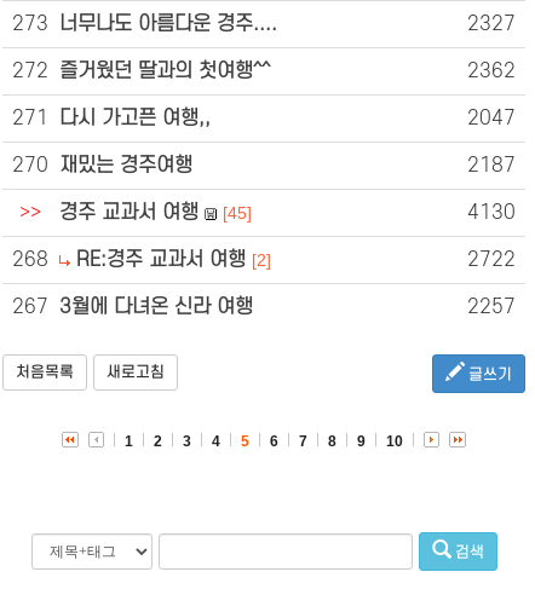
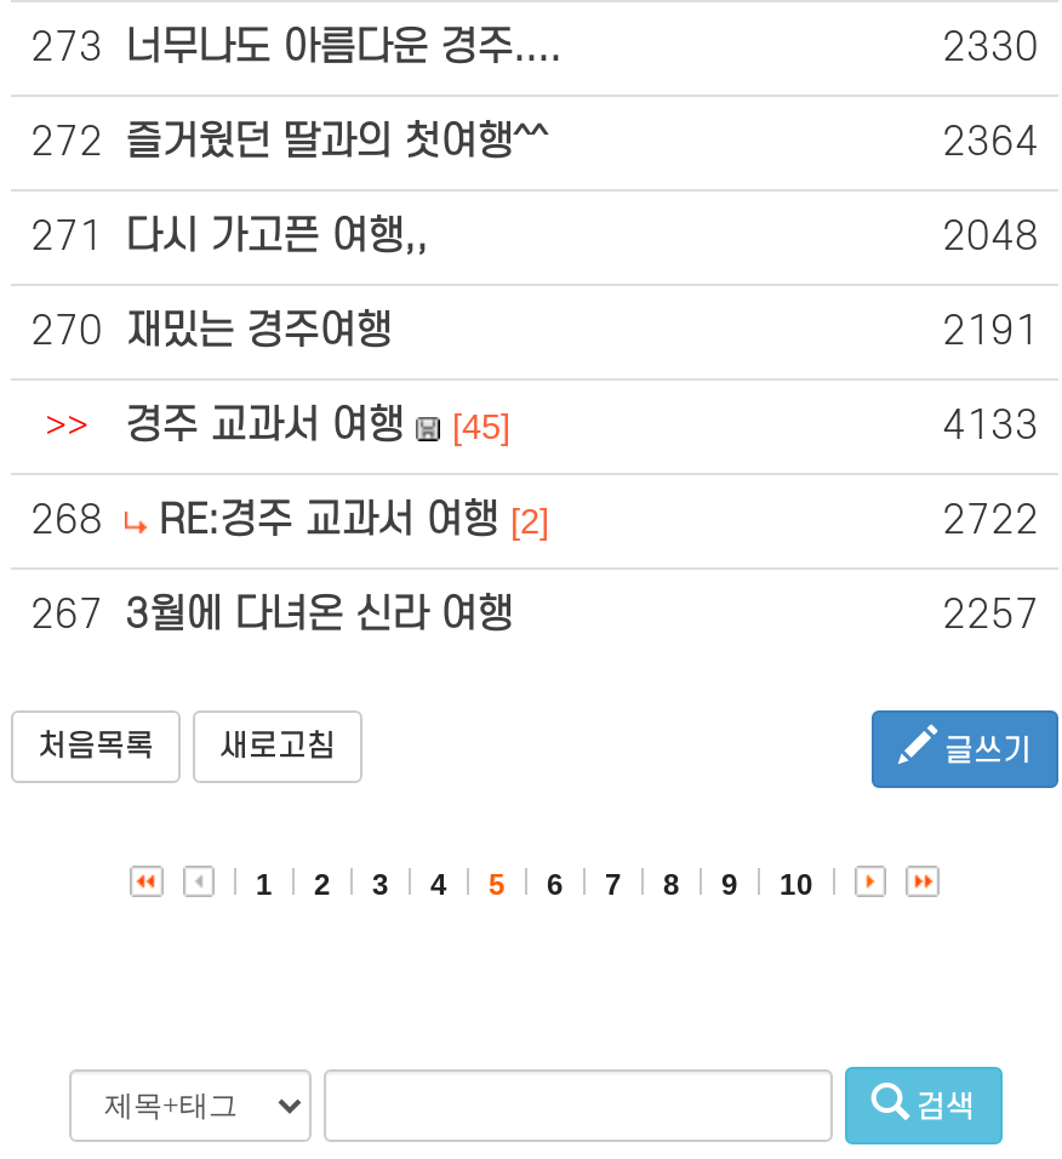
[467,13,516,35] 2327 -> [942,27,1039,70] 2330
[467,60,516,82] 2362 -> [942,121,1039,165] 2364
[467,108,516,129] 2047 -> [942,216,1039,259] 2048
[467,155,516,177] 2187 -> [942,310,1039,354] 2191
[467,202,516,224] 4130 -> [942,405,1039,449] 4133

